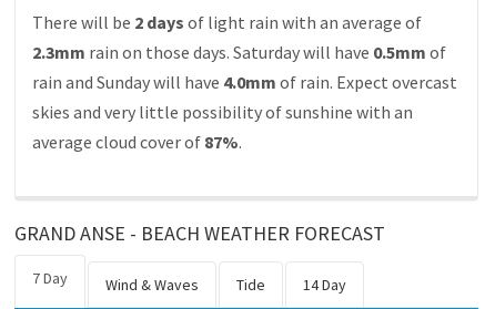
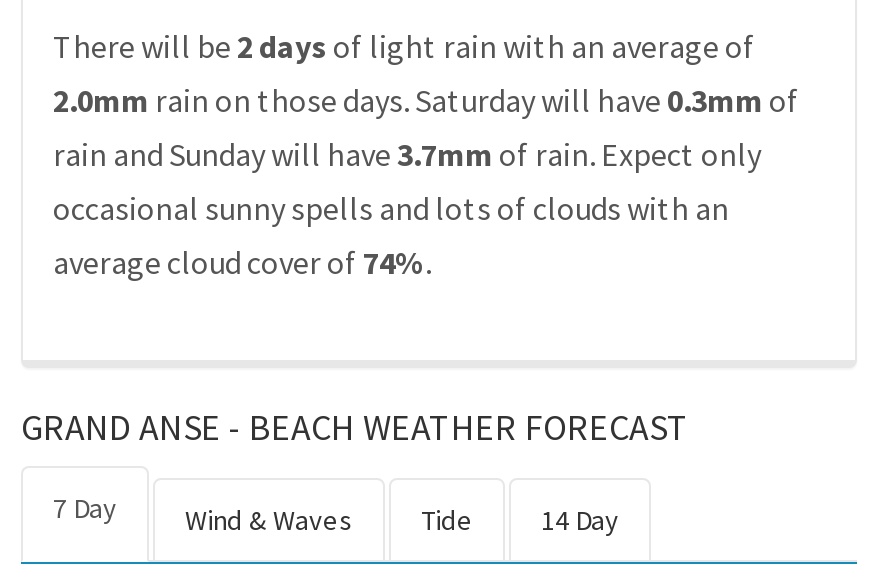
[32,41,446,63] 2.3mm rain on those days. Saturday will have 0.5mm of -> [53,80,799,120] 2.0mm rain on those days. Saturday will have 0.3mm of
[32,71,457,93] rain and Sunday will have 4.0mm of rain. Expect overcast -> [53,134,761,174] rain and Sunday will have 3.7mm of rain. Expect only
[32,101,413,123] skies and very little possibility of sunshine with an -> [53,188,729,228] occasional sunny spells and lots of clouds with an
[32,131,242,153] average cloud cover of 87%. -> [53,242,431,282] average cloud cover of 74%.

